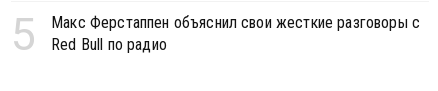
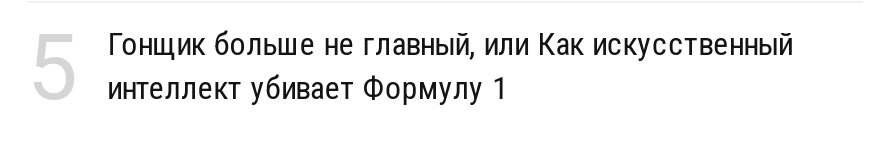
[51,13,420,54] Макс Ферстаппен объяснил свои жесткие разговоры с | Red Bull по радио -> [107,26,792,108] Гонщик больше не главный, или Как искусственный | интеллект убивает Формулу 1

